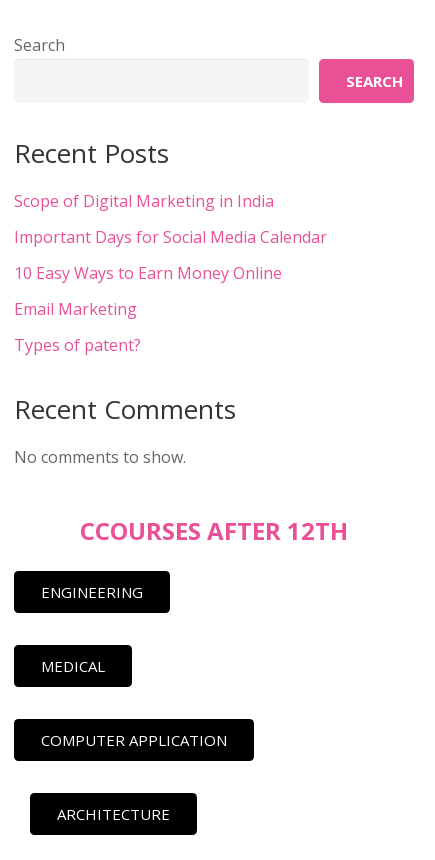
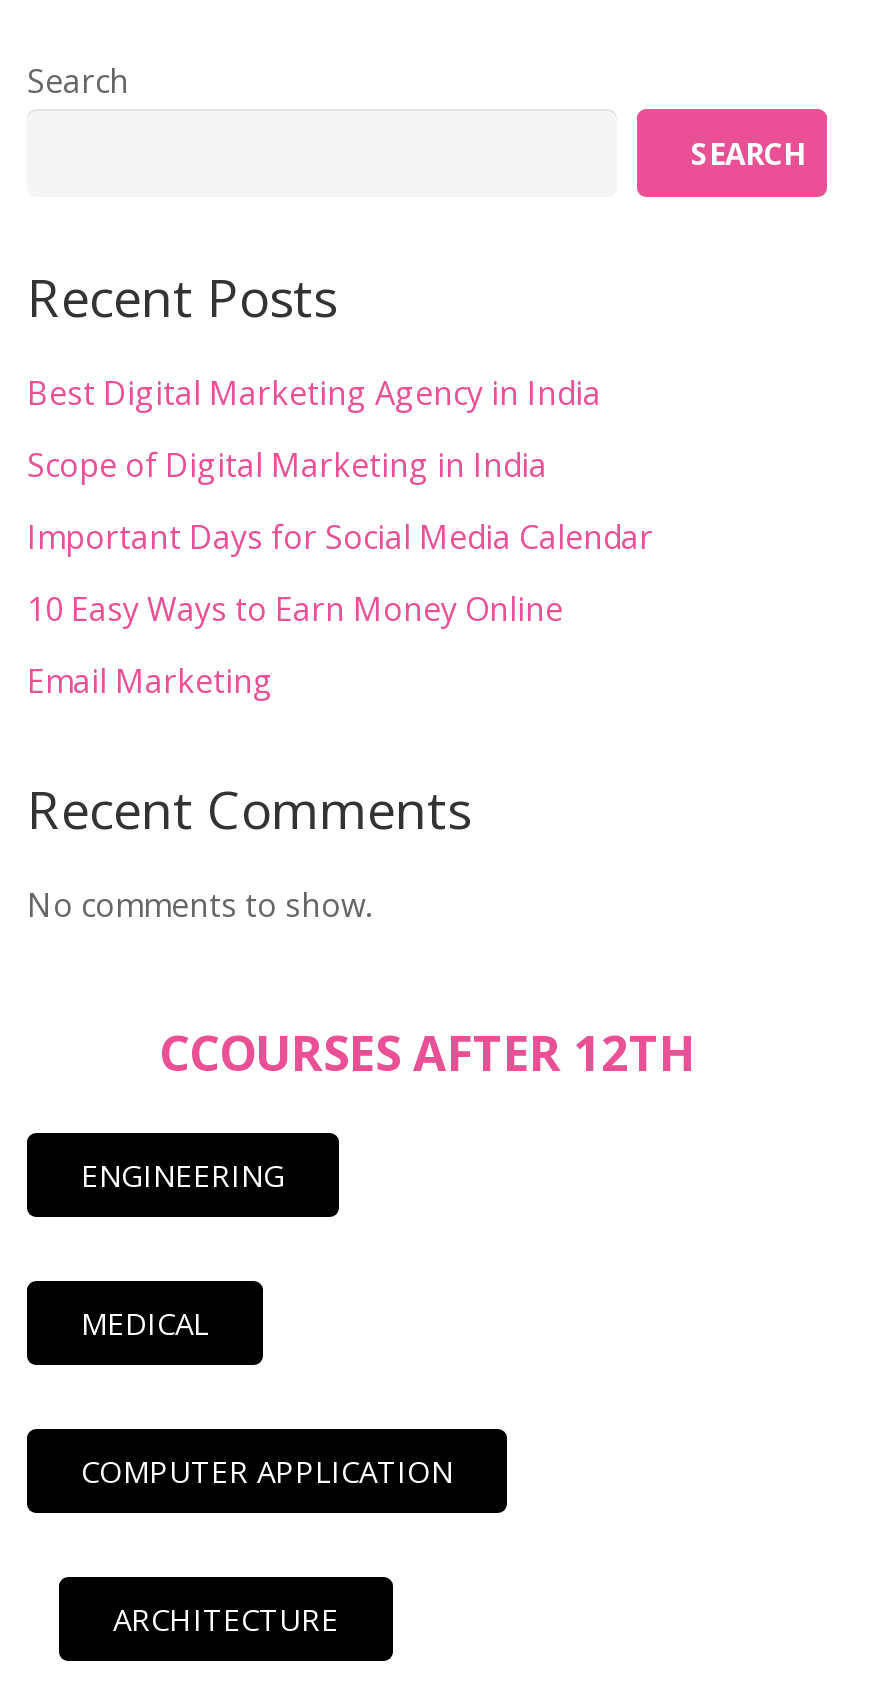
none -> [27,372,601,416] Best Digital Marketing Agency in India
moved [14,190,327,320] -> [27,444,653,704]: Scope of Digital Marketing in India | Important Days for Social Media Calendar | 10 Easy Ways to Earn Money Online | Email Marketing
[14,334,141,356] Types of patent? -> none

